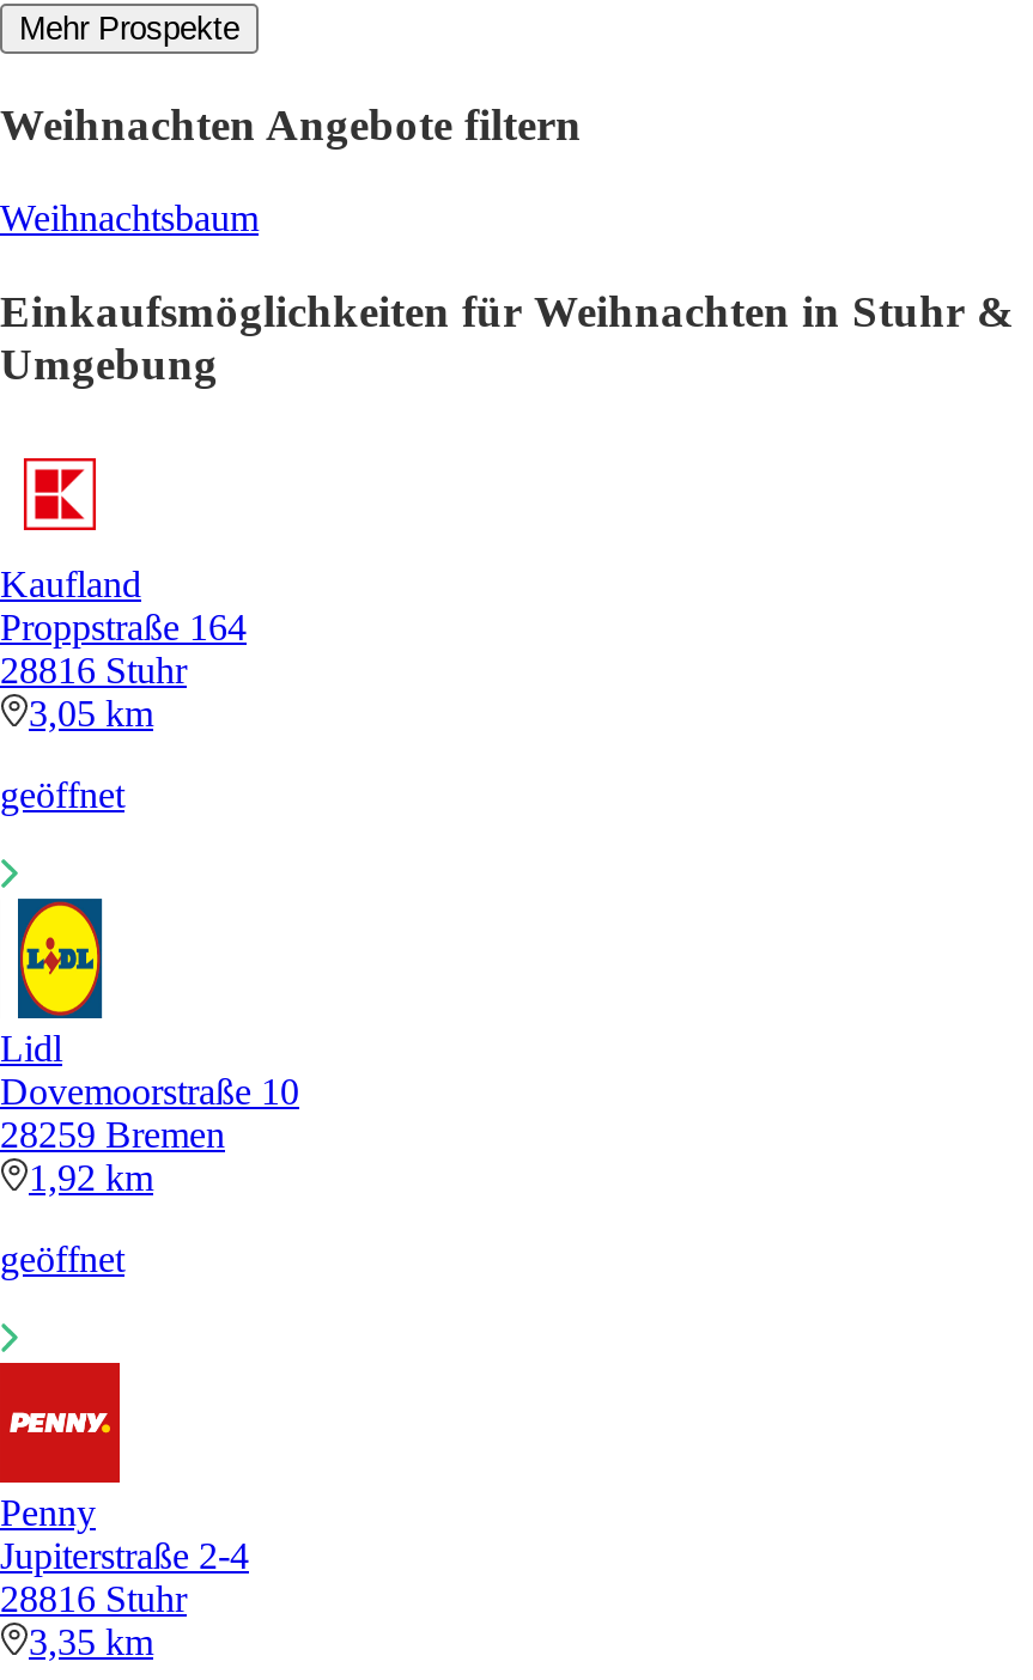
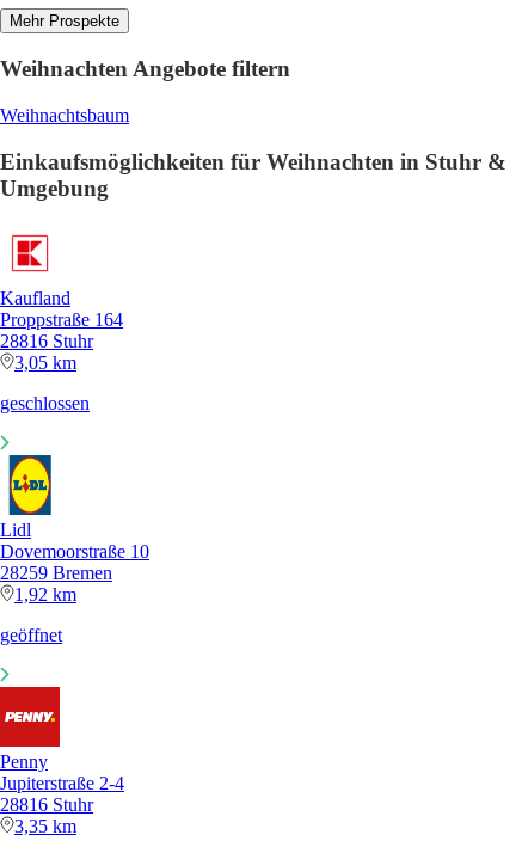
[0,775,124,815] geöffnet -> [0,393,90,414] geschlossen

